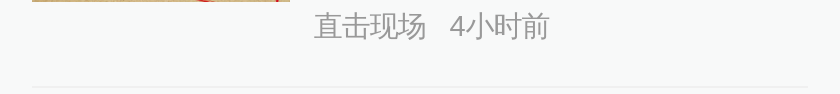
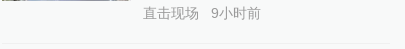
[314,9,550,41] 直击现场 4小时前 -> [143,5,261,21] 直击现场 9小时前

